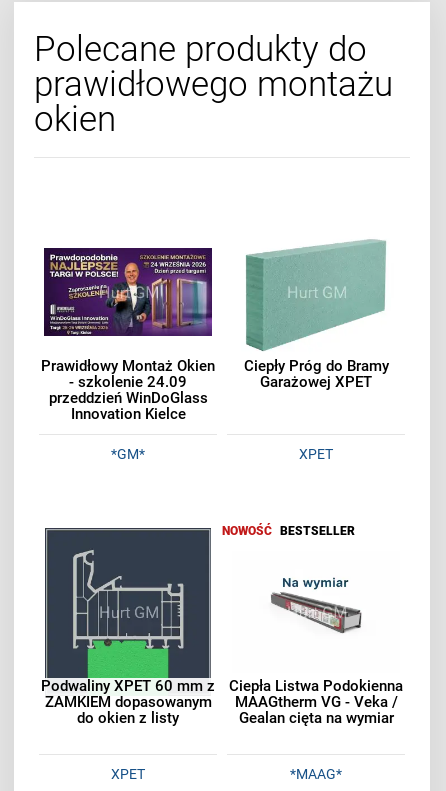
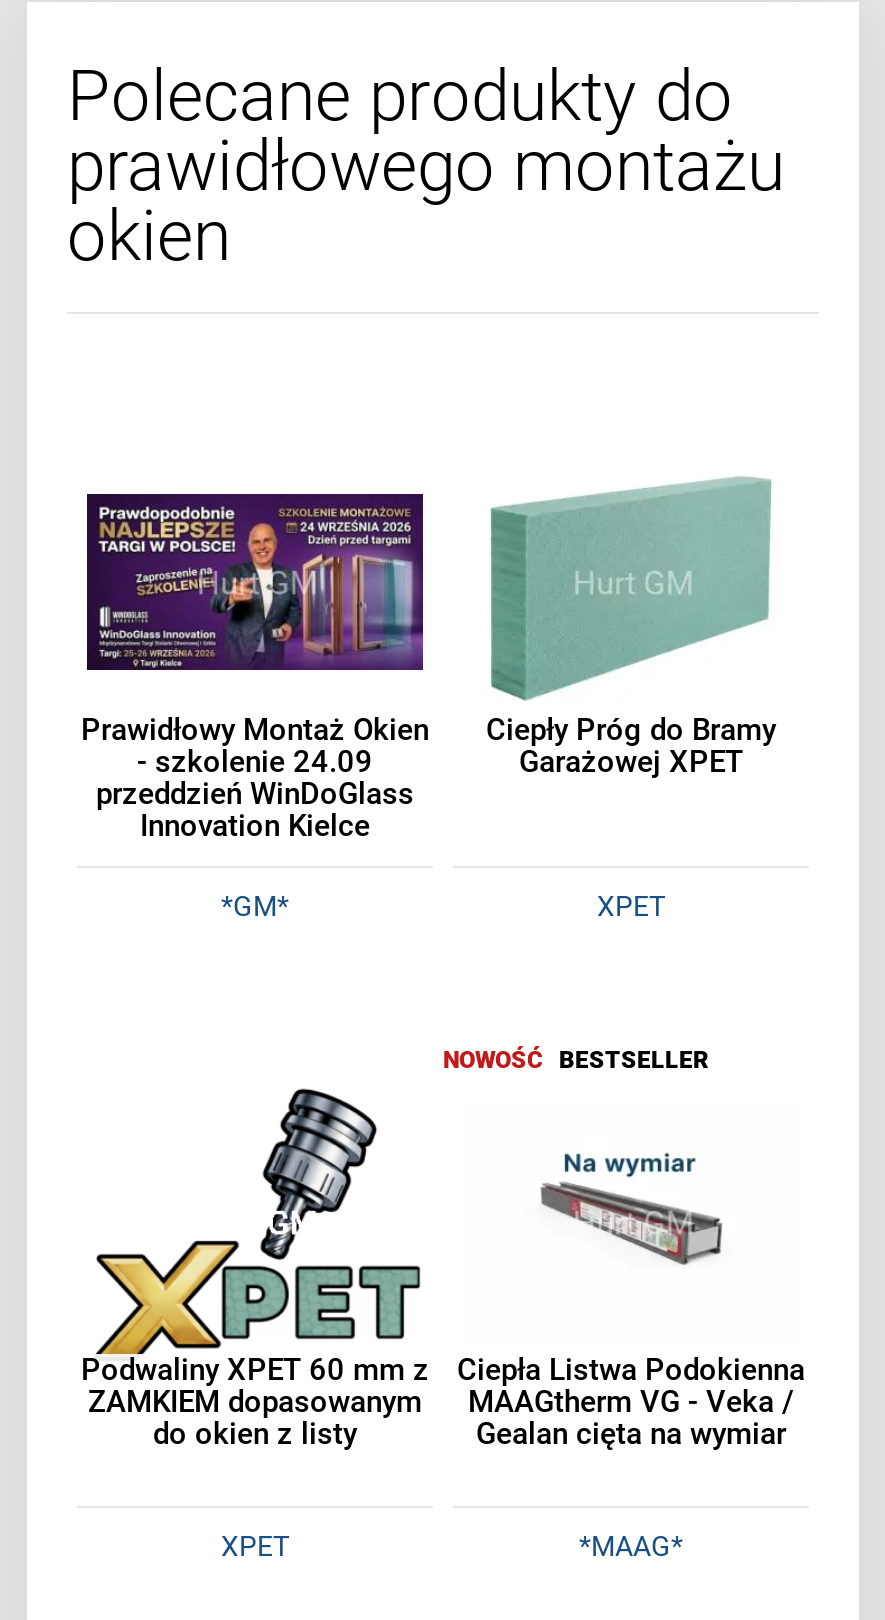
[44,527,212,675] [image] -> [89,1054,421,1348] [image]

